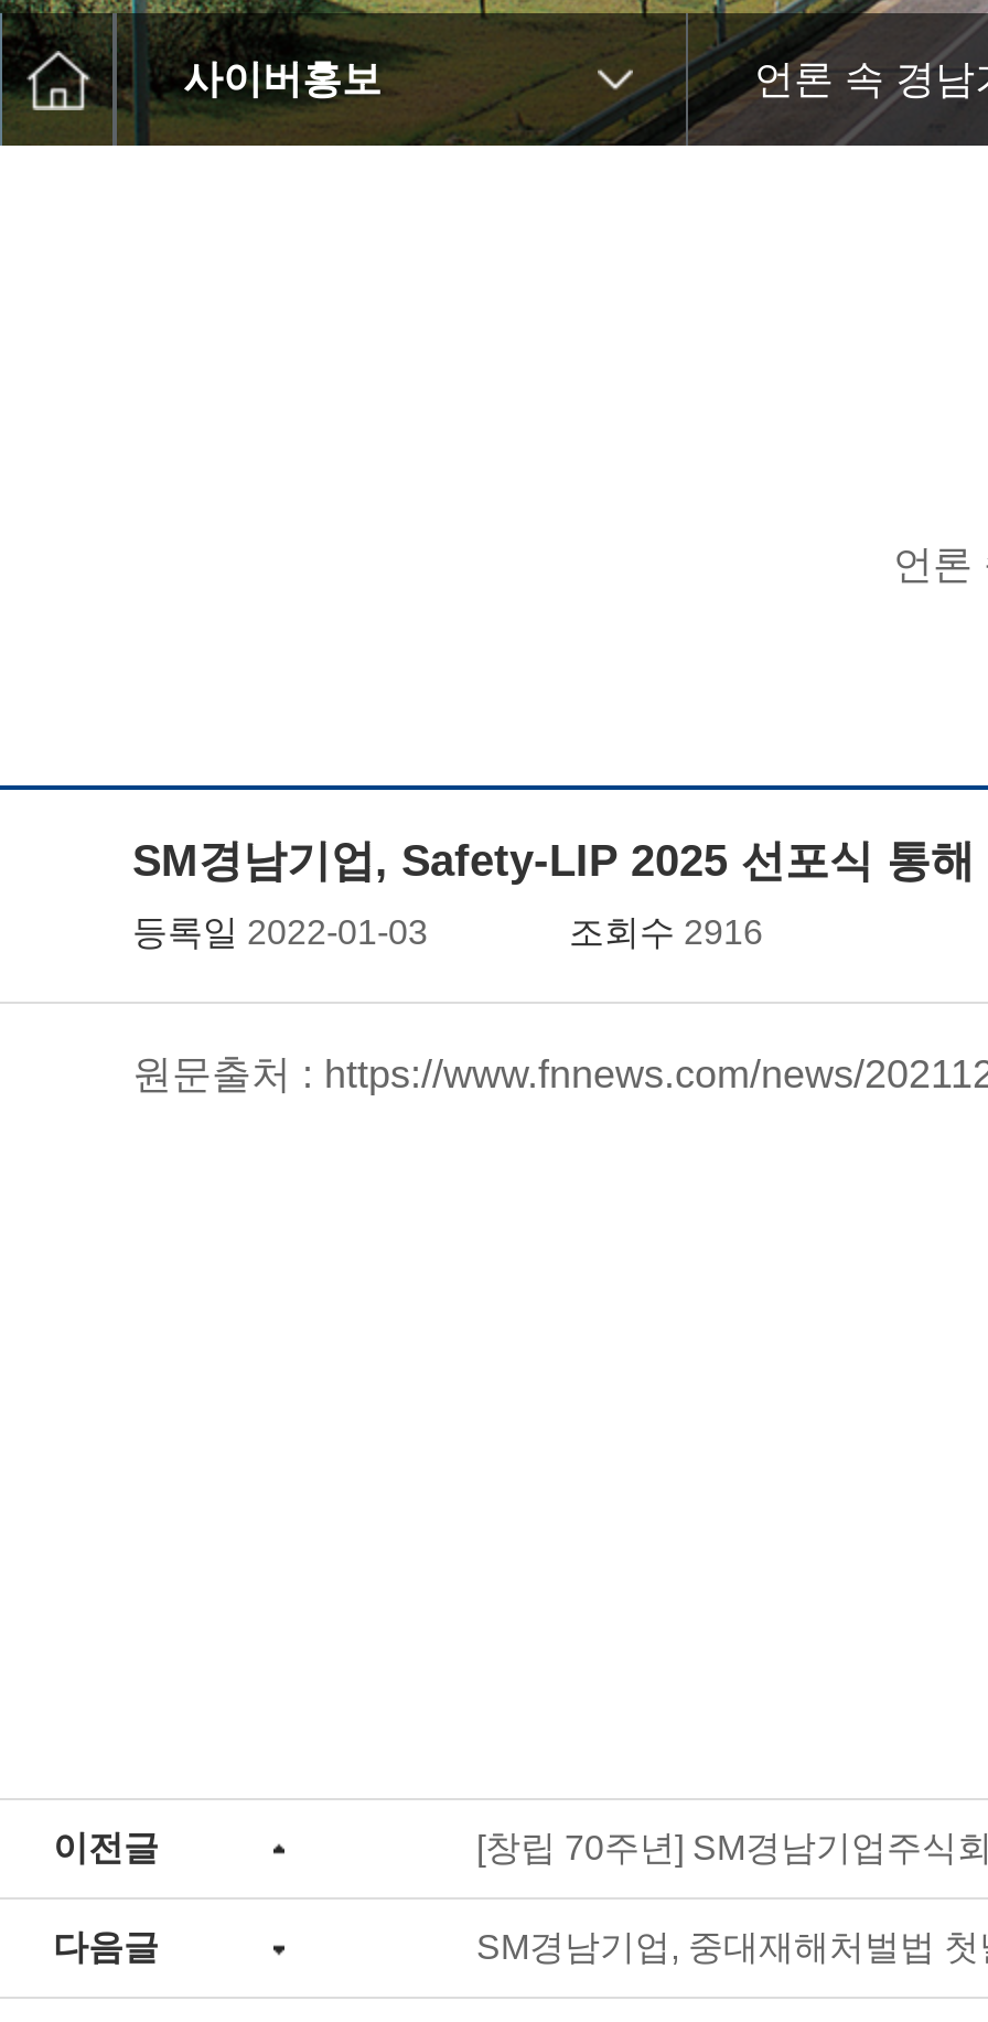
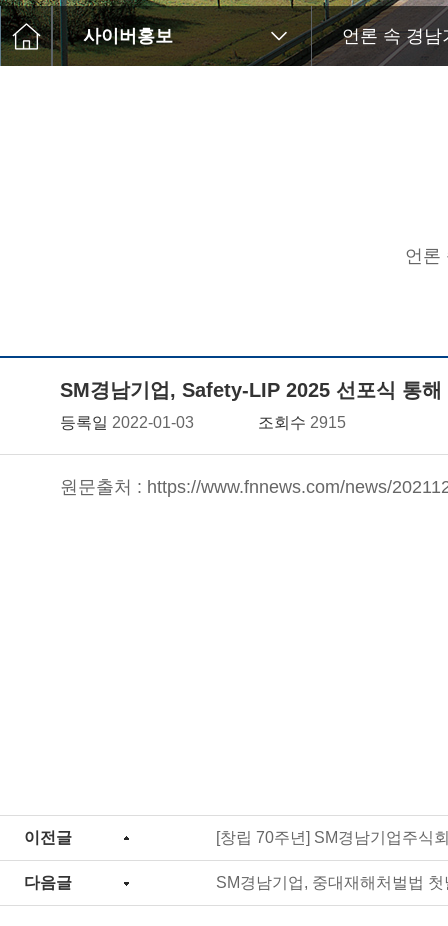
[569,913,763,951] 조회수 2916 -> [258,414,346,431] 조회수 2915

